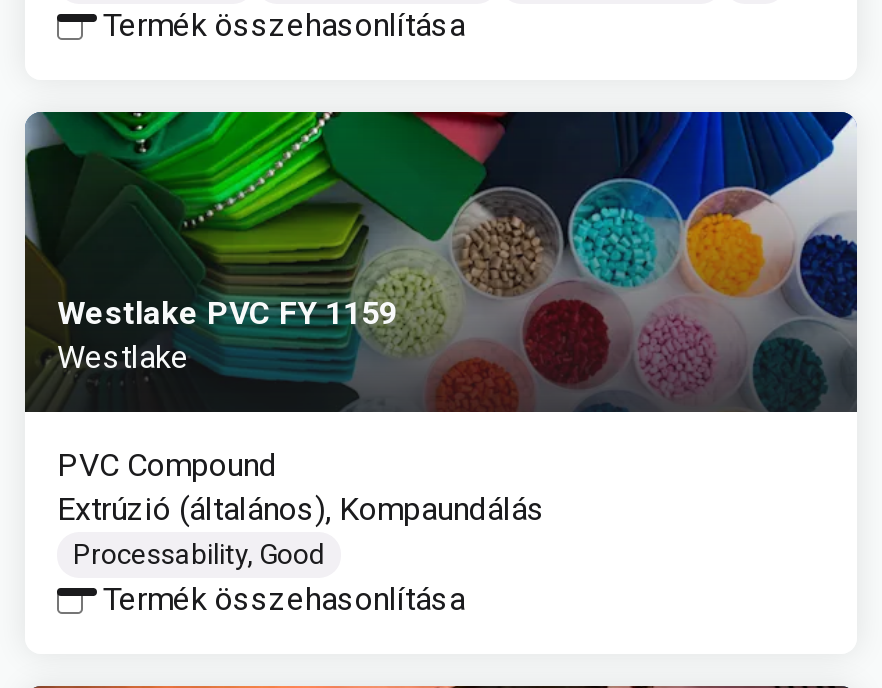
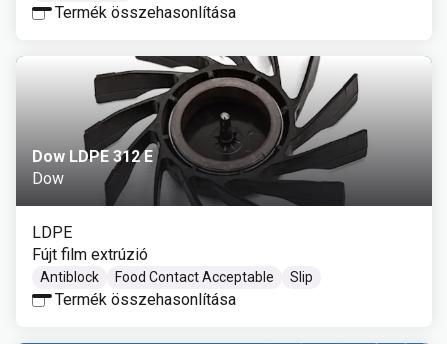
[23,110,857,410] [image] | Westlake PVC FY 1159 | Westlake -> [16,55,432,206] [image] | Dow LDPE 312 E | Dow
[57,446,545,570] PVC Compound | Extrúzió (általános), Kompaundálás | Processability, Good -> [32,223,313,285] LDPE | Fújt film extrúzió | Antiblock | Food Contact Acceptable | Slip

